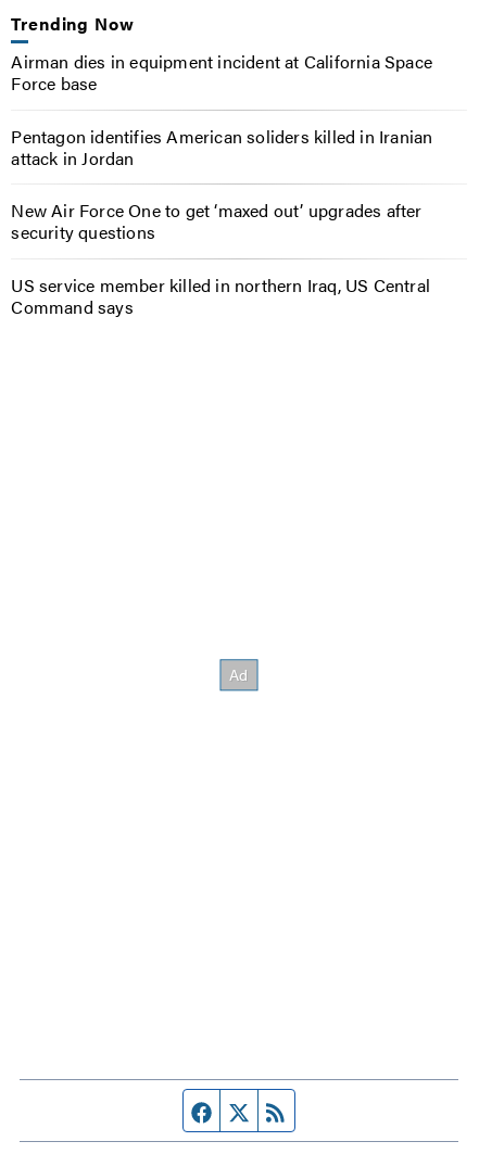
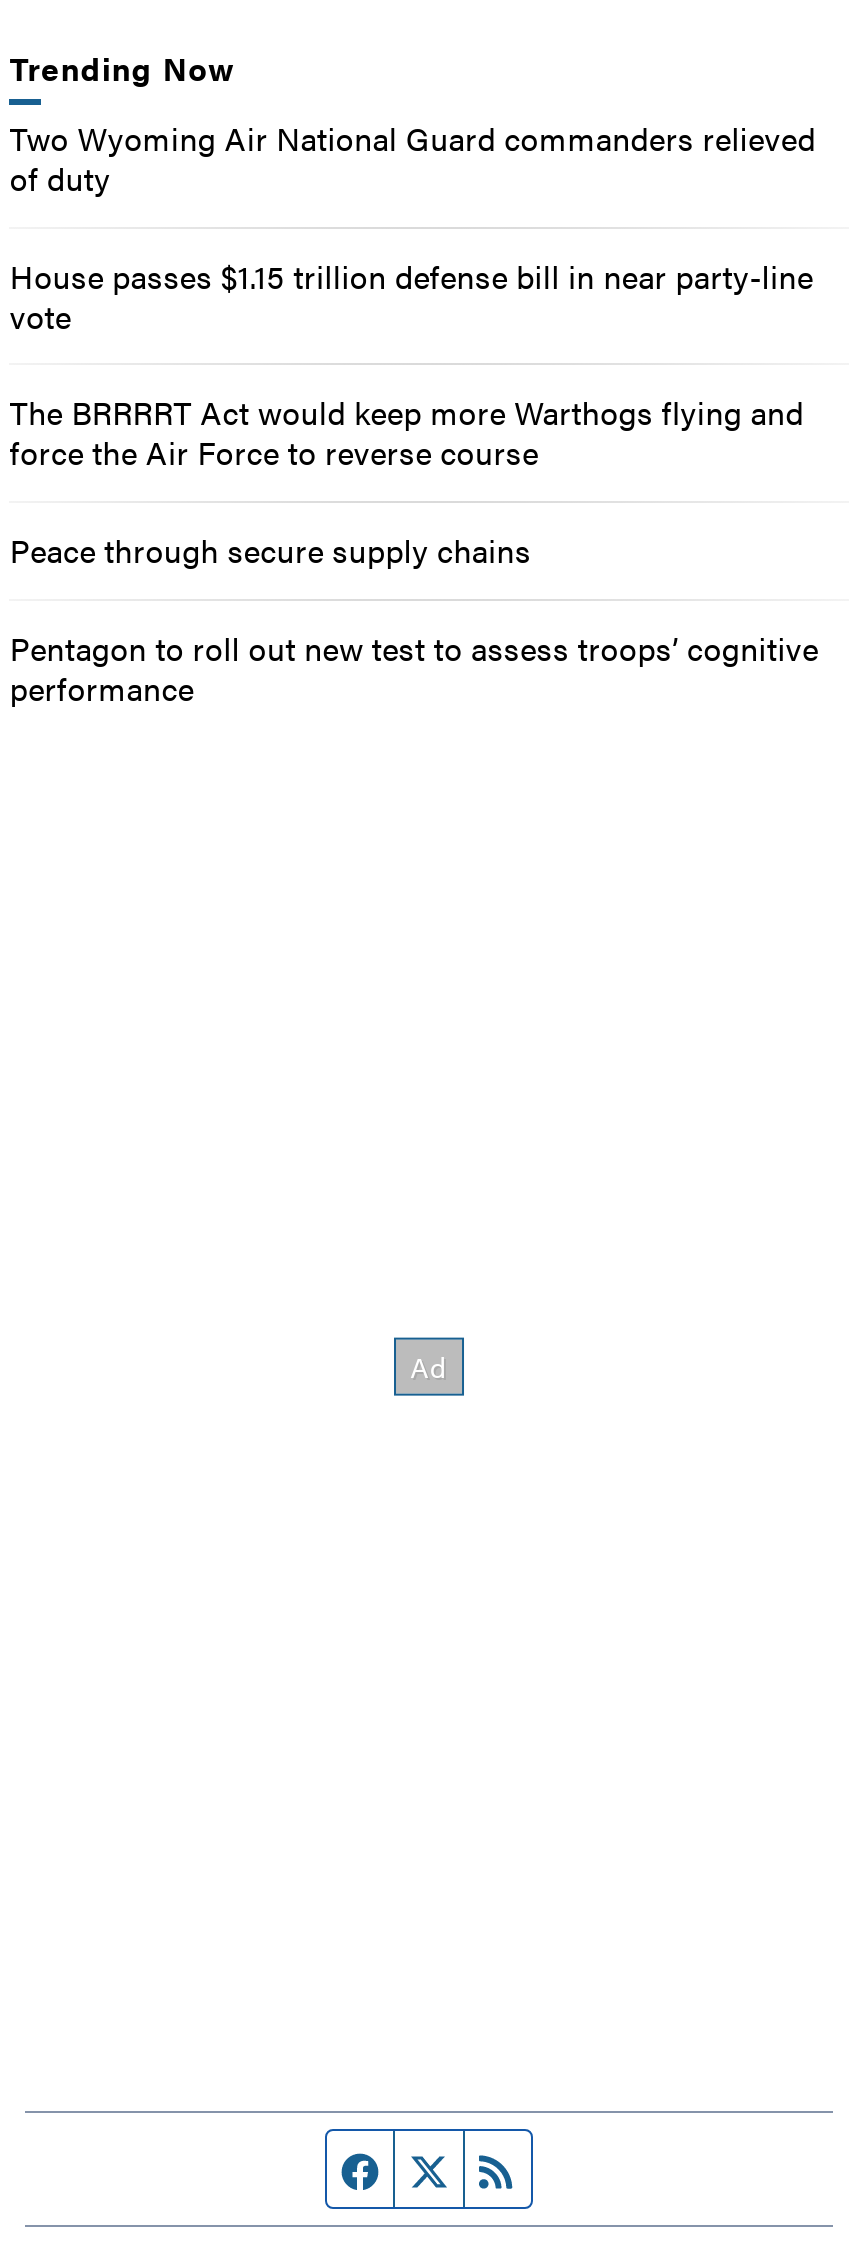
[11,49,433,319] Airman dies in equipment incident at California Space | Force base | Pentagon identifies American soliders killed in Iranian | attack in Jordan | New Air Force One to get ‘maxed out’ upgrades after | security questions | US service member killed in northern Iraq, US Central | Command says -> [10,114,819,711] Two Wyoming Air National Guard commanders relieved | of duty | House passes $1.15 trillion defense bill in near party-line | vote | The BRRRRT Act would keep more Warthogs flying and | force the Air Force to reverse course | Peace through secure supply chains | Pentagon to roll out new test to assess troops’ cognitive | performance

